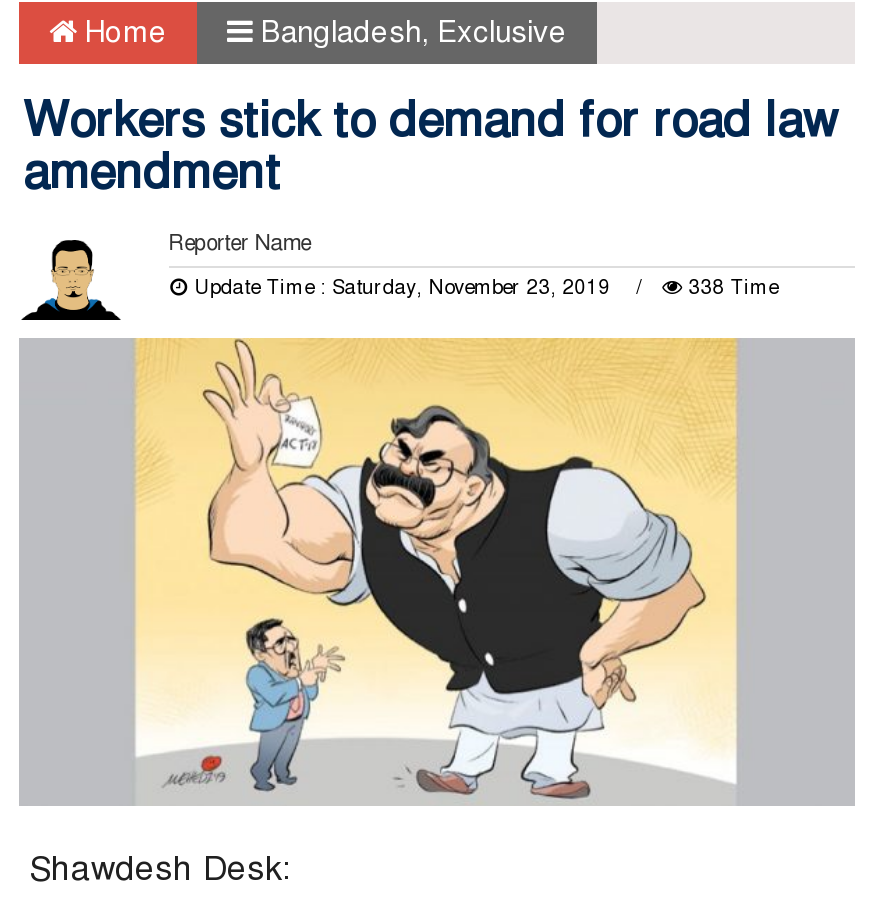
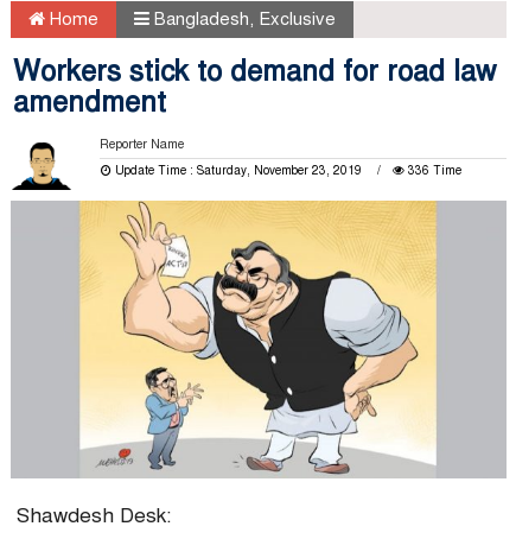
[682,273,778,299] 338 Time -> [404,162,461,177] 336 Time

